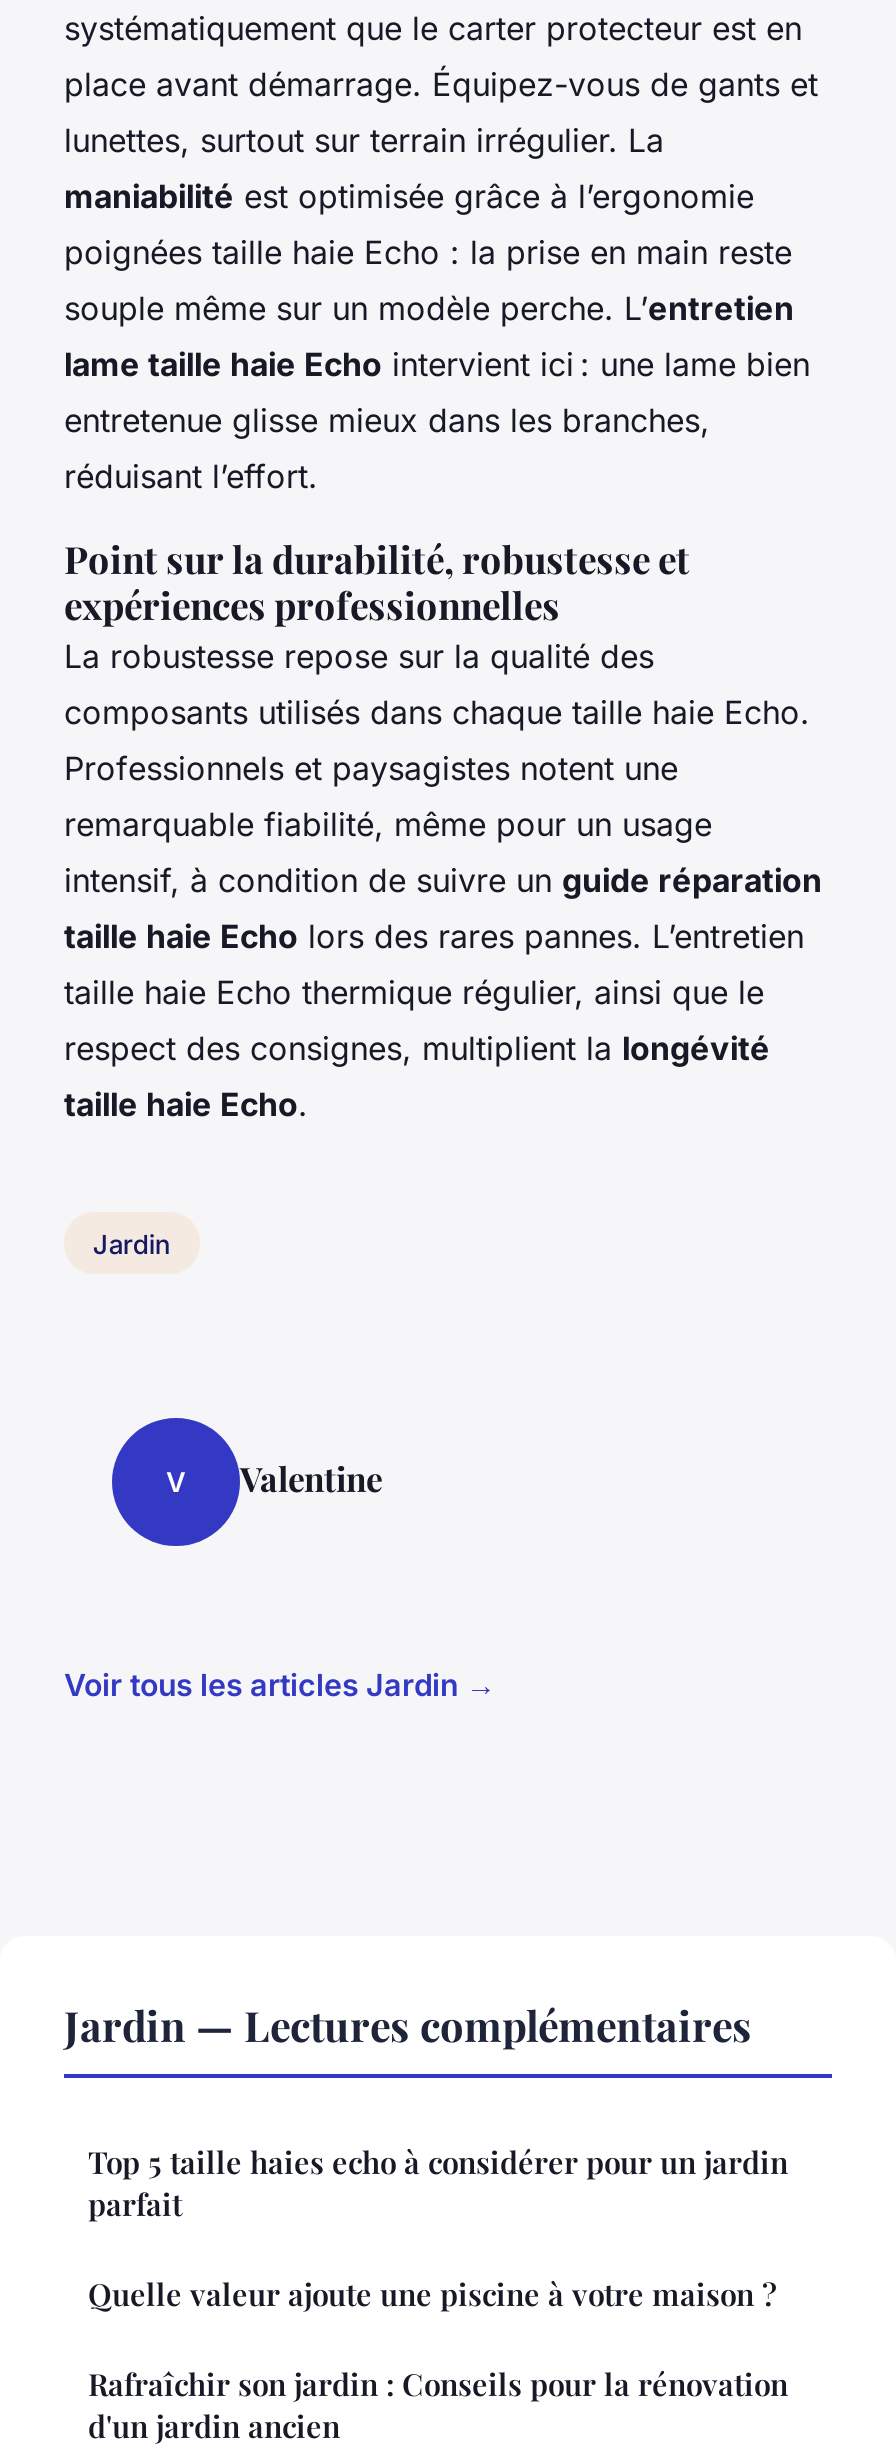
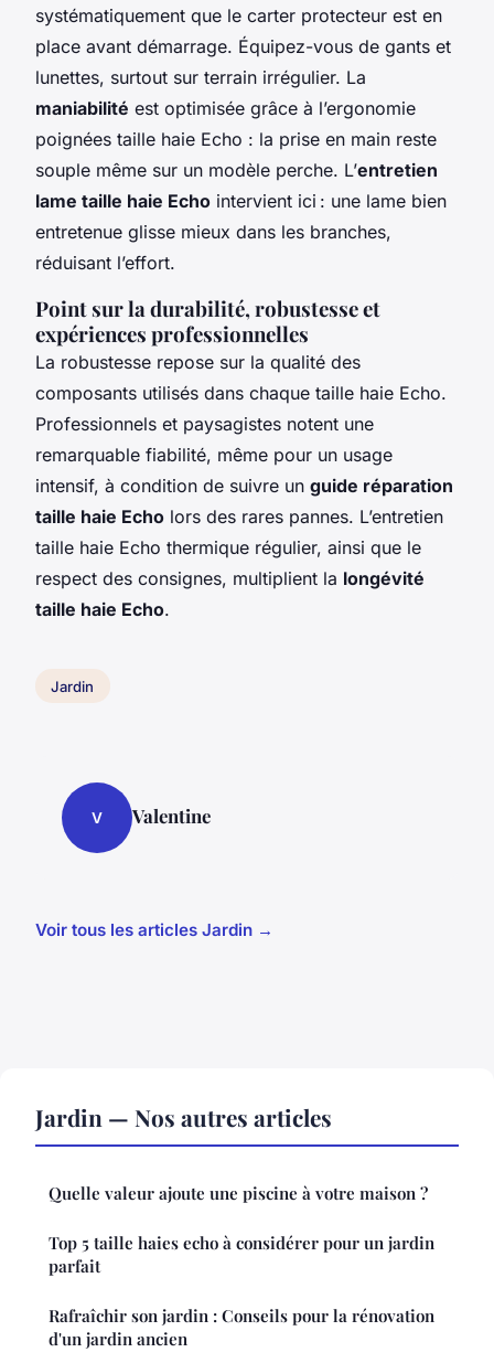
[64,1997,752,2053] Jardin — Lectures complémentaires -> [35,1102,332,1133] Jardin — Nos autres articles
moved [88,2143,788,2225] -> [49,1232,434,1277]: Top 5 taille haies echo à considérer pour un jardin | parfait
moved [88,2275,776,2315] -> [49,1182,428,1205]: Quelle valeur ajoute une piscine à votre maison ?

